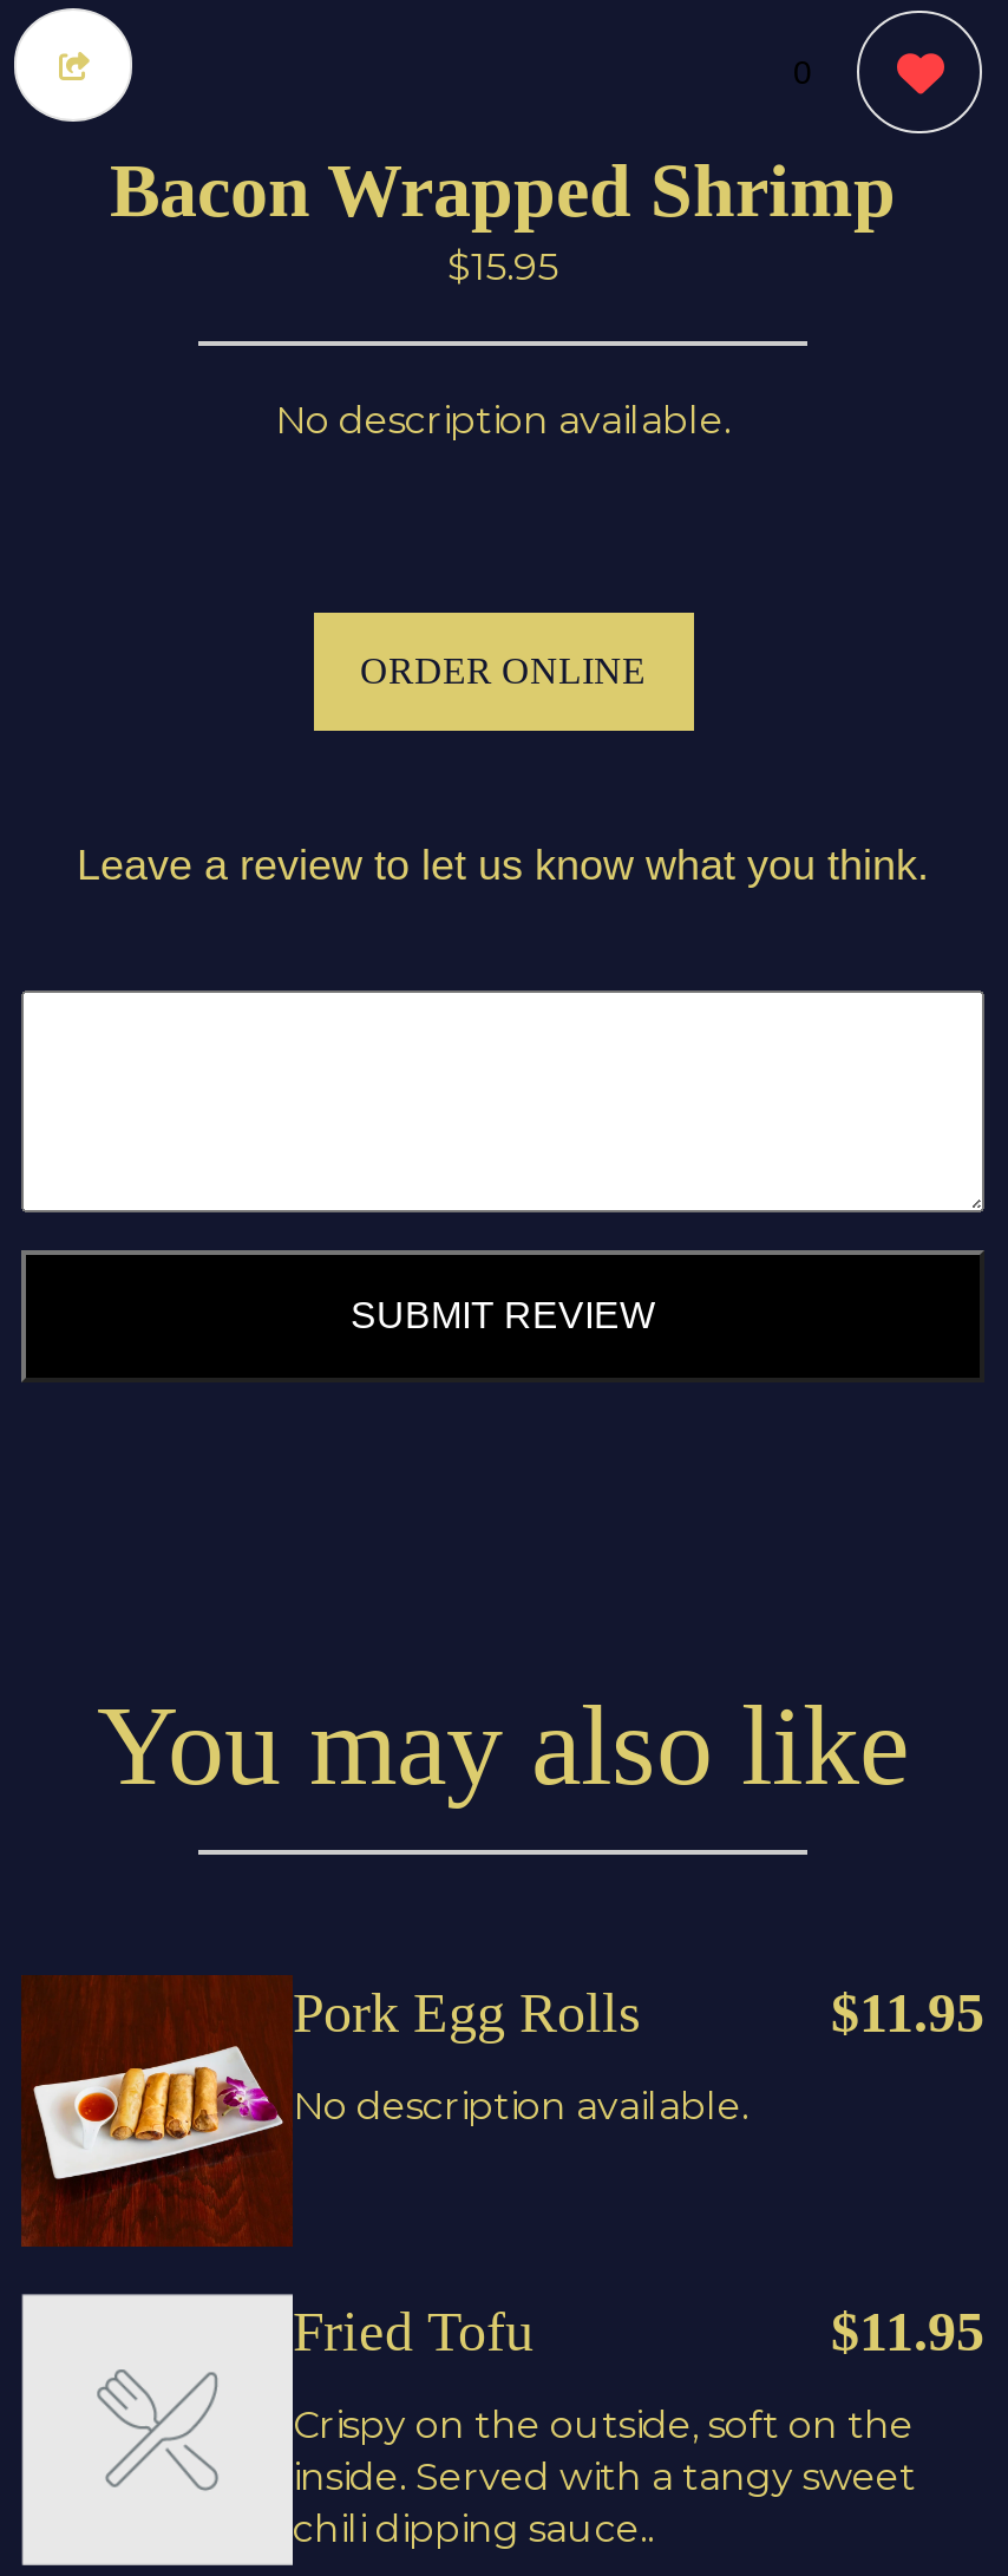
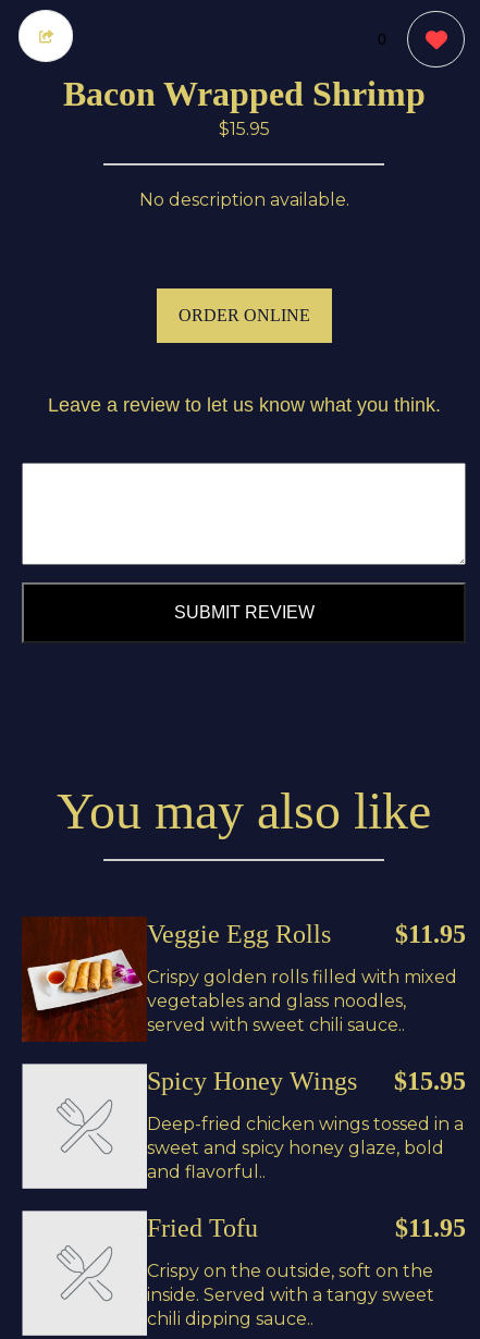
[293,1982,640,2044] Pork Egg Rolls -> [147,920,331,948] Veggie Egg Rolls
[293,2084,748,2129] No description available. -> [147,967,466,1182] Crispy golden rolls filled with mixed | vegetables and glass noodles, | served with sweet chili sauce.. | Spicy Honey Wings | $15.95 | Deep-fried chicken wings tossed in a | sweet and spicy honey glaze, bold | and flavorful..

